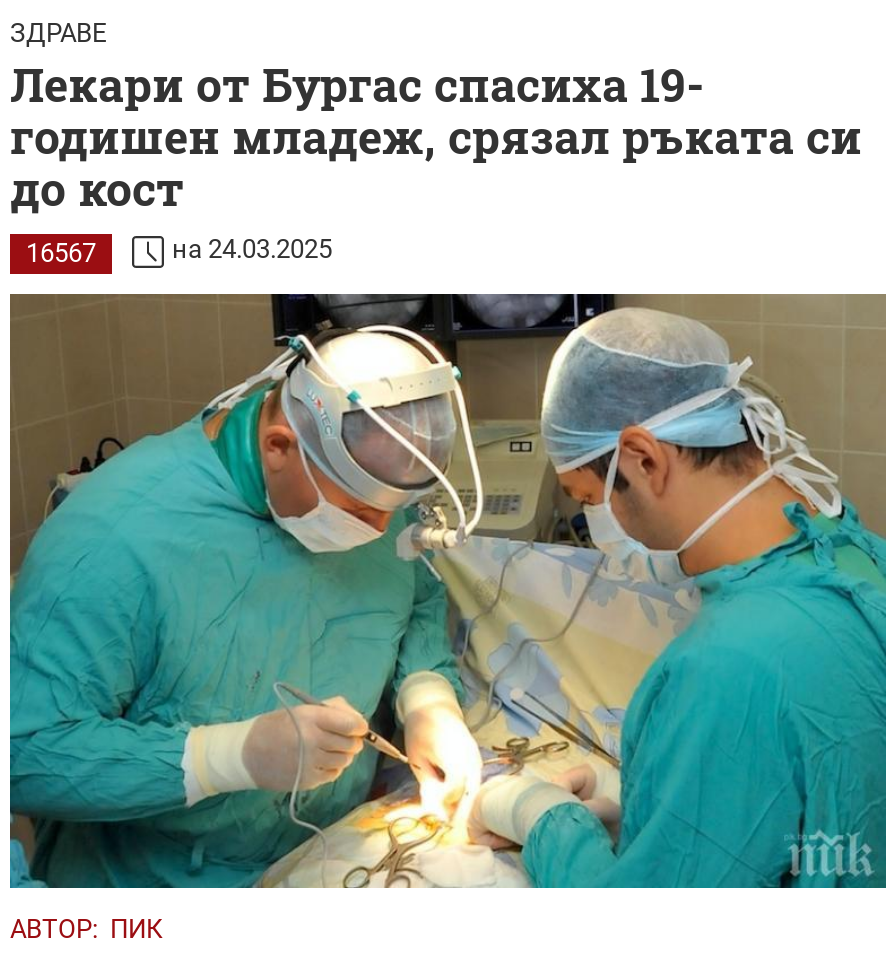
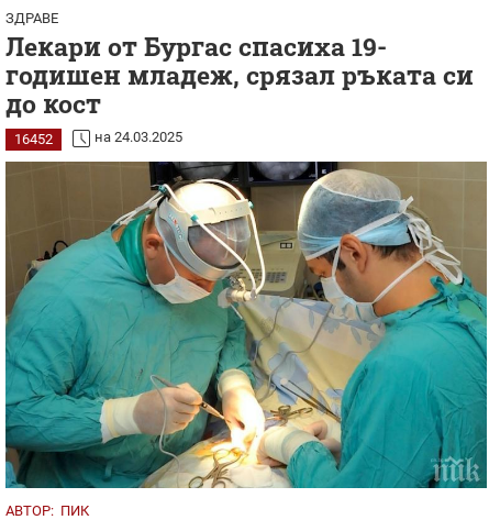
[26,237,96,267] 16567 -> [14,130,53,147] 16452

